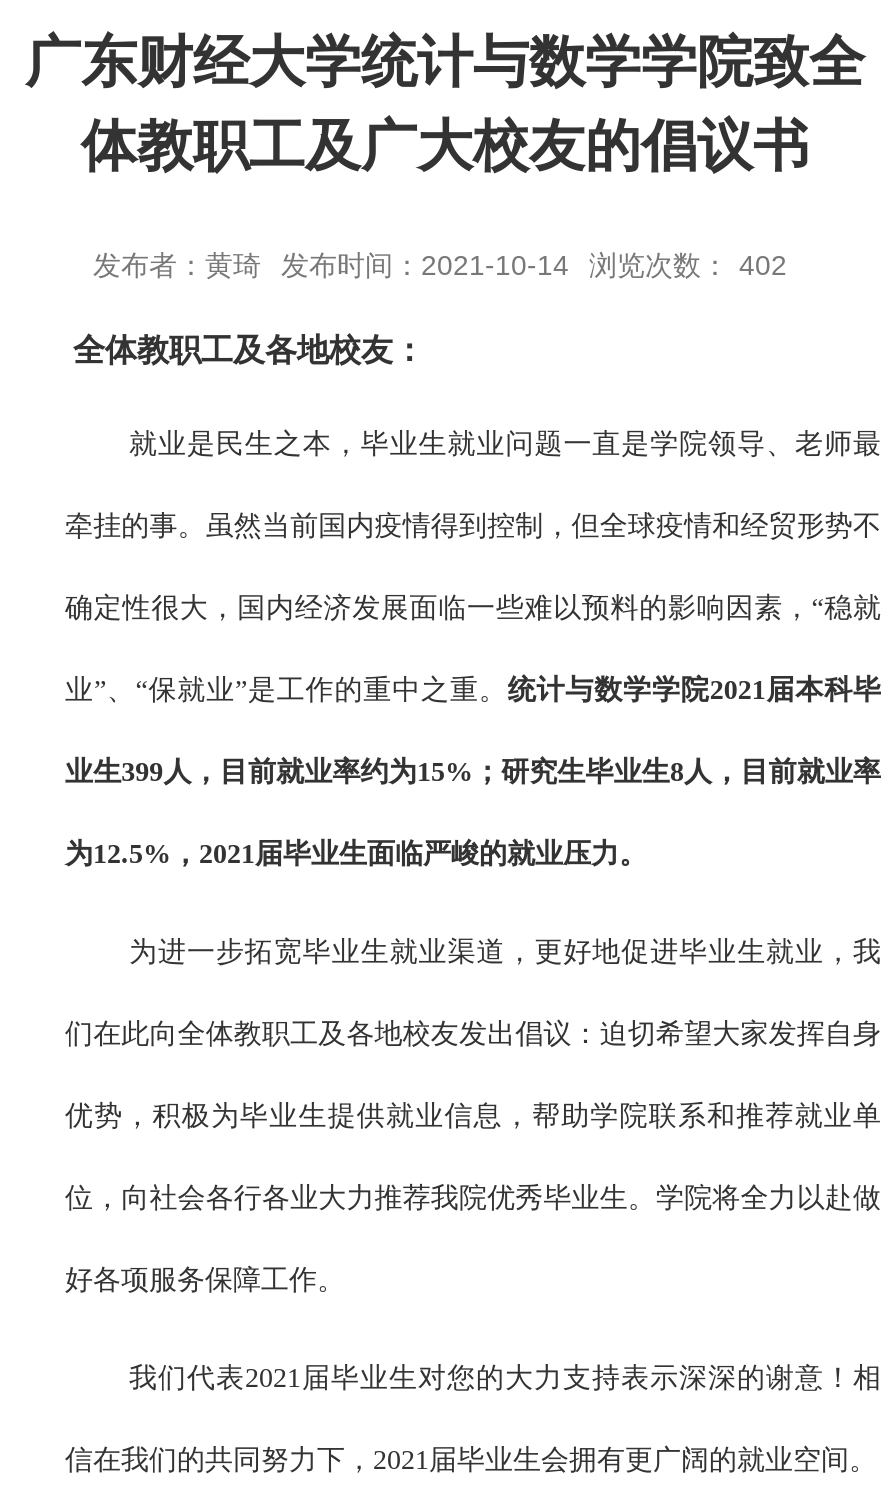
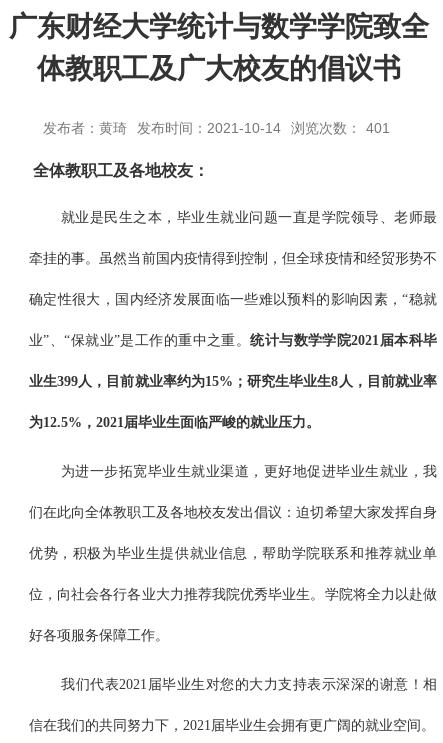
[93,249,787,281] 发布者：黄琦 发布时间：2021-10-14 浏览次数： 402 -> [43,120,390,136] 发布者：黄琦 发布时间：2021-10-14 浏览次数： 401

